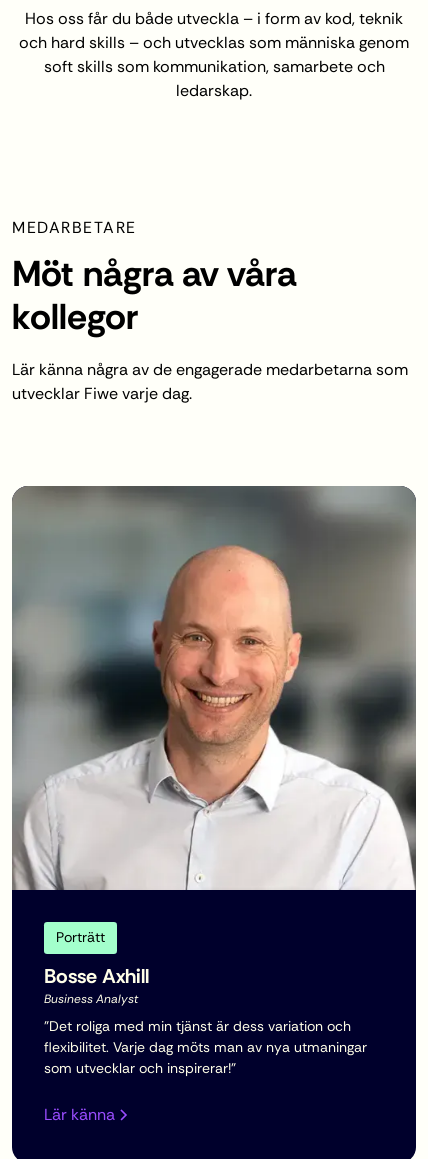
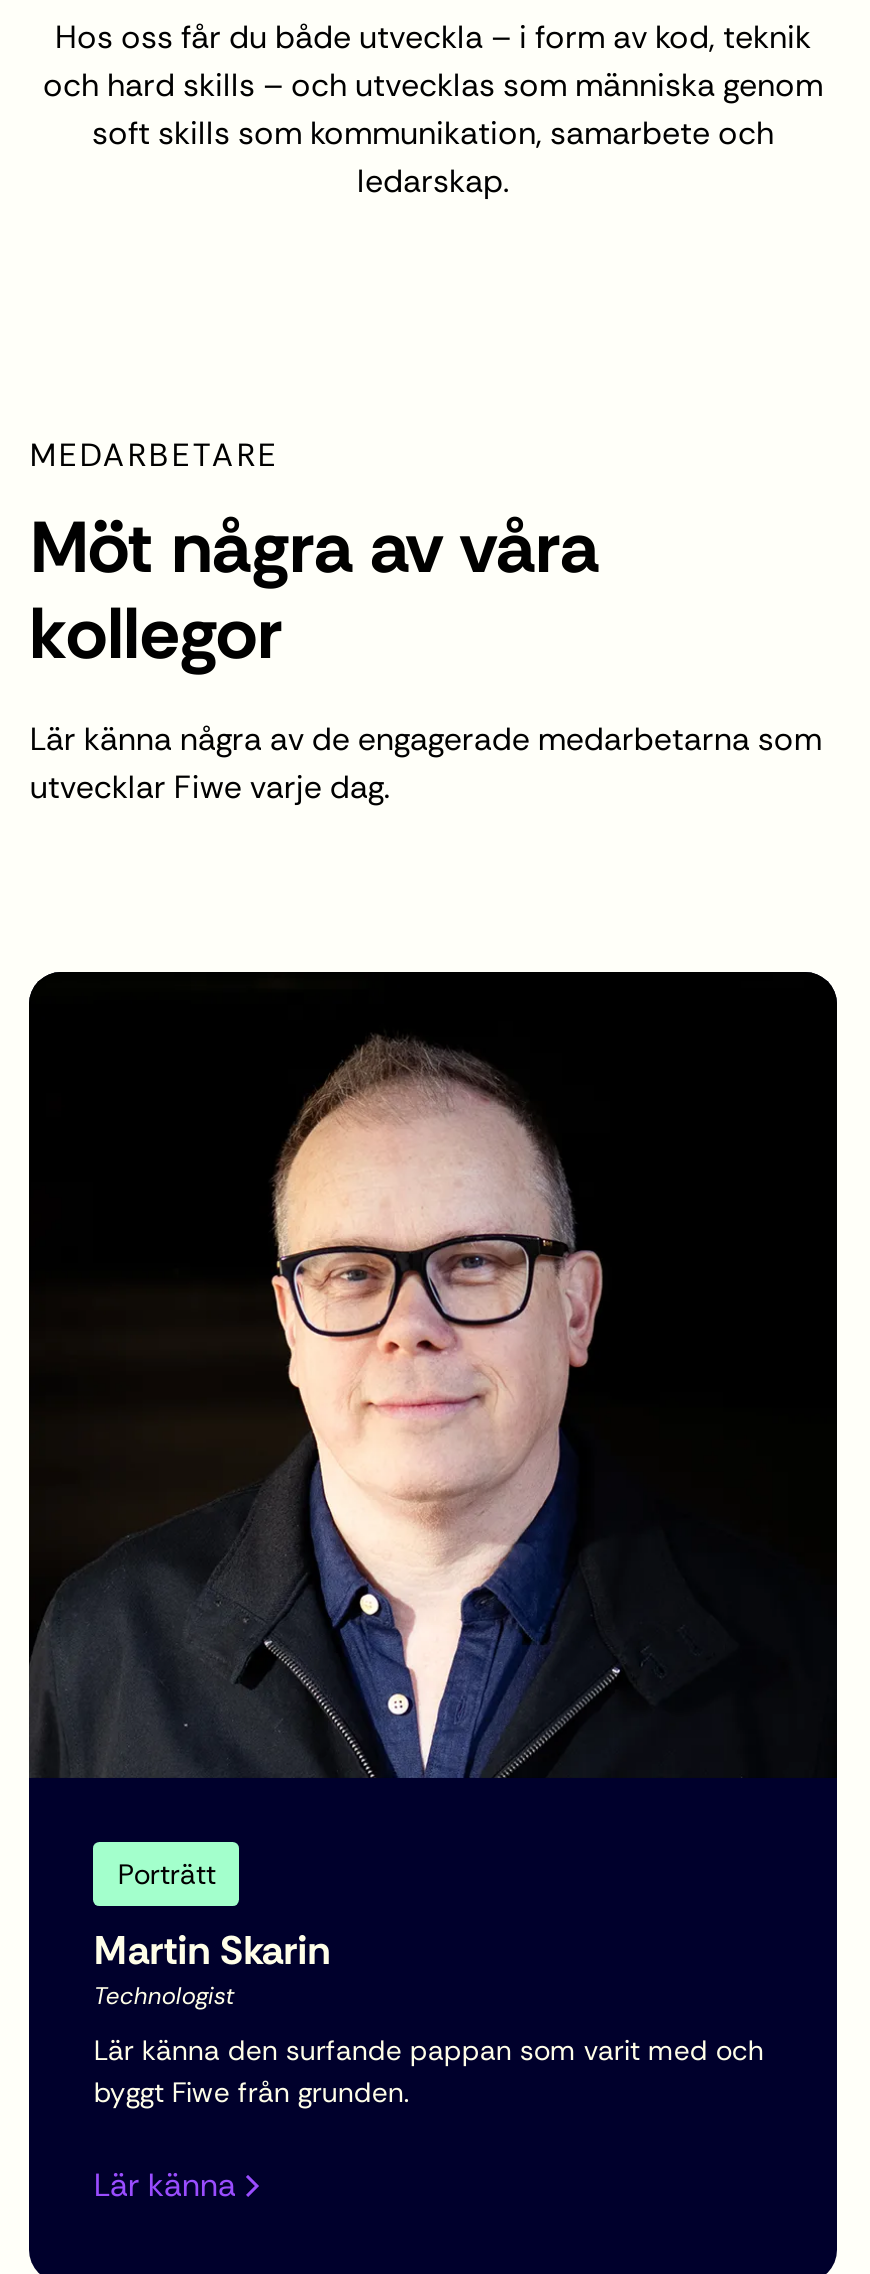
[11,485,417,891] [image] -> [29,970,839,1778] [image]
[44,963,149,1007] Bosse Axhill | Business Analyst -> [94,1924,330,2012] Martin Skarin | Technologist
[44,1017,367,1077] ”Det roliga med min tjänst är dess variation och | flexibilitet. Varje dag möts man av nya utmaningar | som utvecklar och inspirerar!” -> [94,2032,764,2110] Lär känna den surfande pappan som varit med och | byggt Fiwe från grunden.

